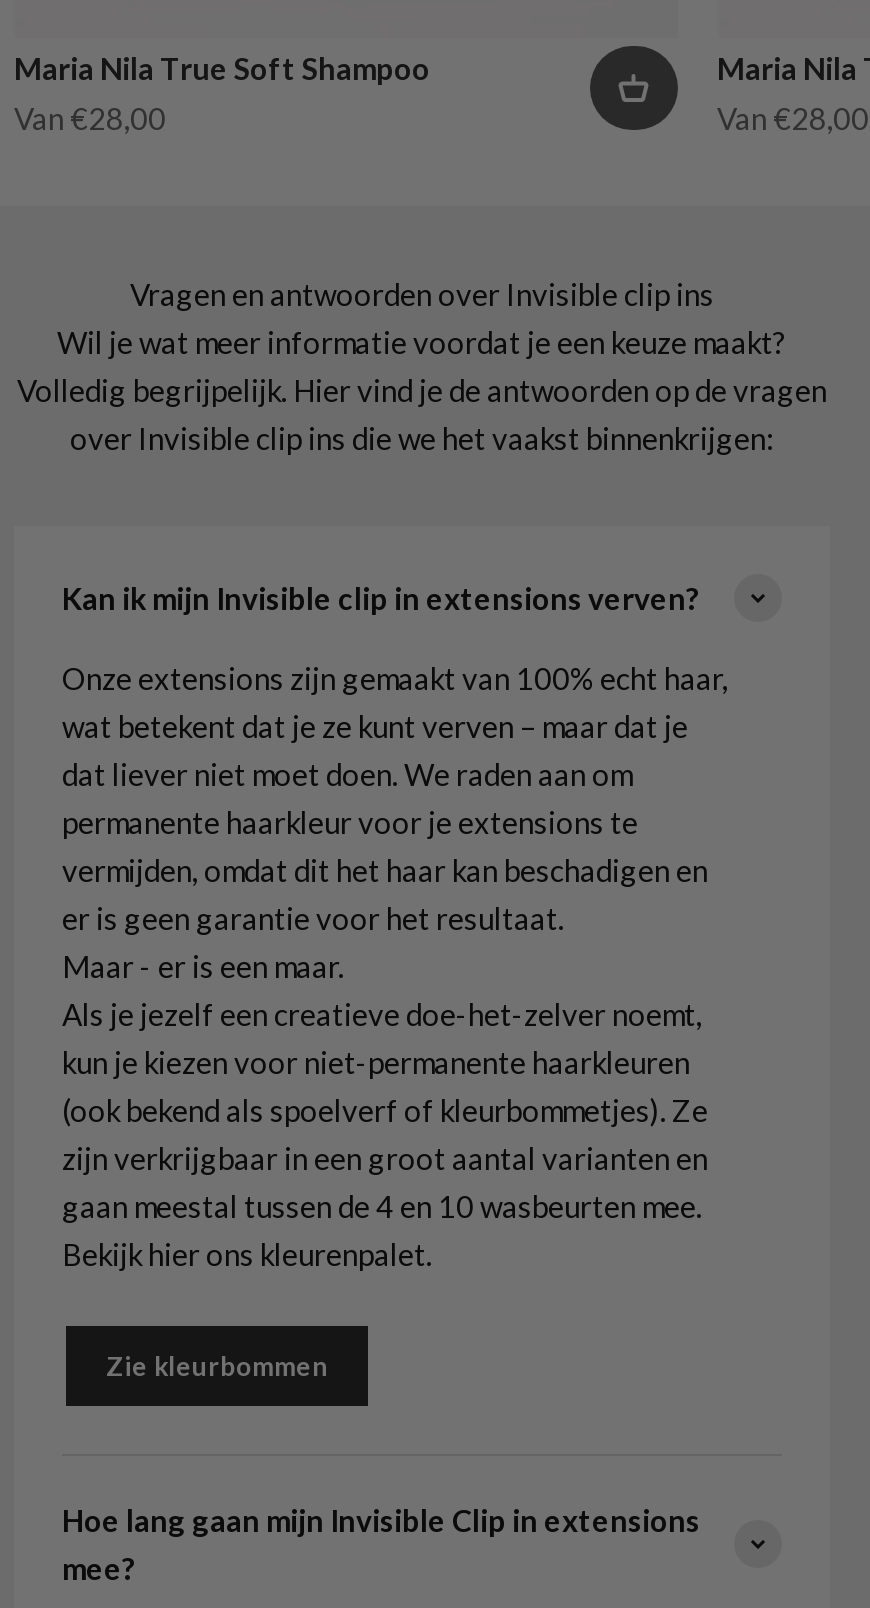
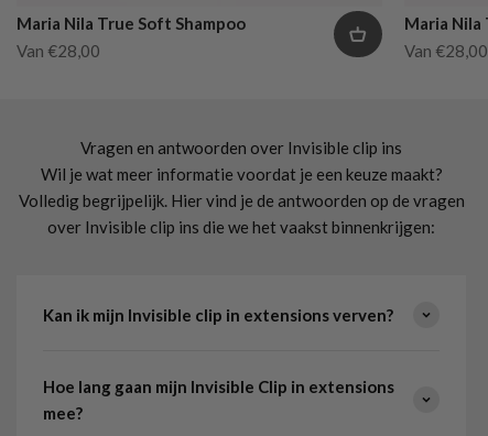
[62,660,728,1382] Onze extensions zijn gemaakt van 100% echt haar, | wat betekent dat je ze kunt verven – maar dat je | dat liever niet moet doen. We raden aan om | permanente haarkleur voor je extensions te | vermijden, omdat dit het haar kan beschadigen en | er is geen garantie voor het resultaat. | Maar - er is een maar. | Als je jezelf een creatieve doe-het-zelver noemt, | kun je kiezen voor niet-permanente haarkleuren | (ook bekend als spoelverf of kleurbommetjes). Ze | zijn verkrijgbaar in een groot aantal varianten en | gaan meestal tussen de 4 en 10 wasbeurten mee. | Bekijk hier ons kleurenpalet. | Zie kleurbommen -> none

